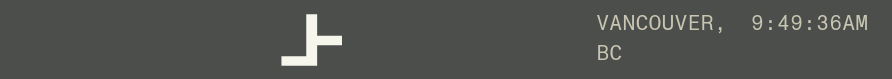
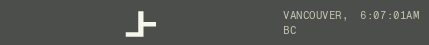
[596,14,868,34] VANCOUVER, 9: 49: 36AM -> [283,11,419,21] VANCOUVER, 6: 07: 01AM

